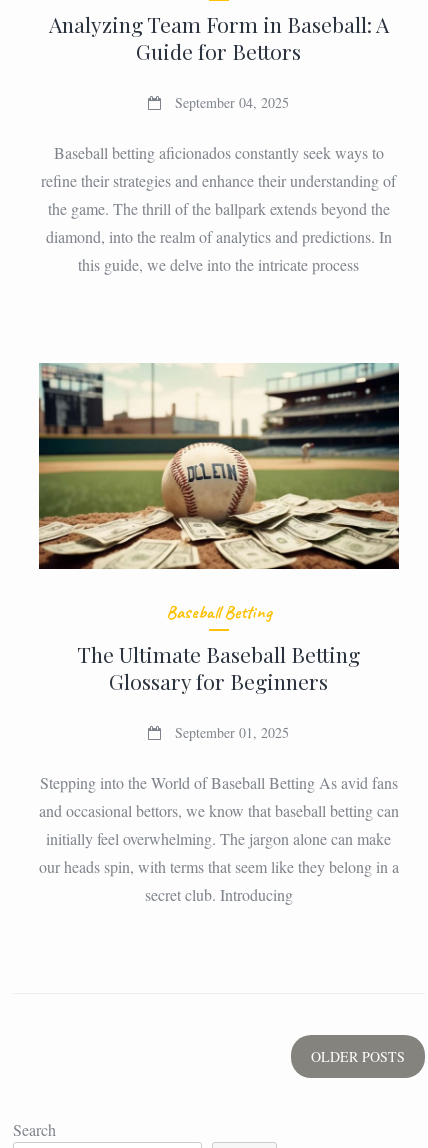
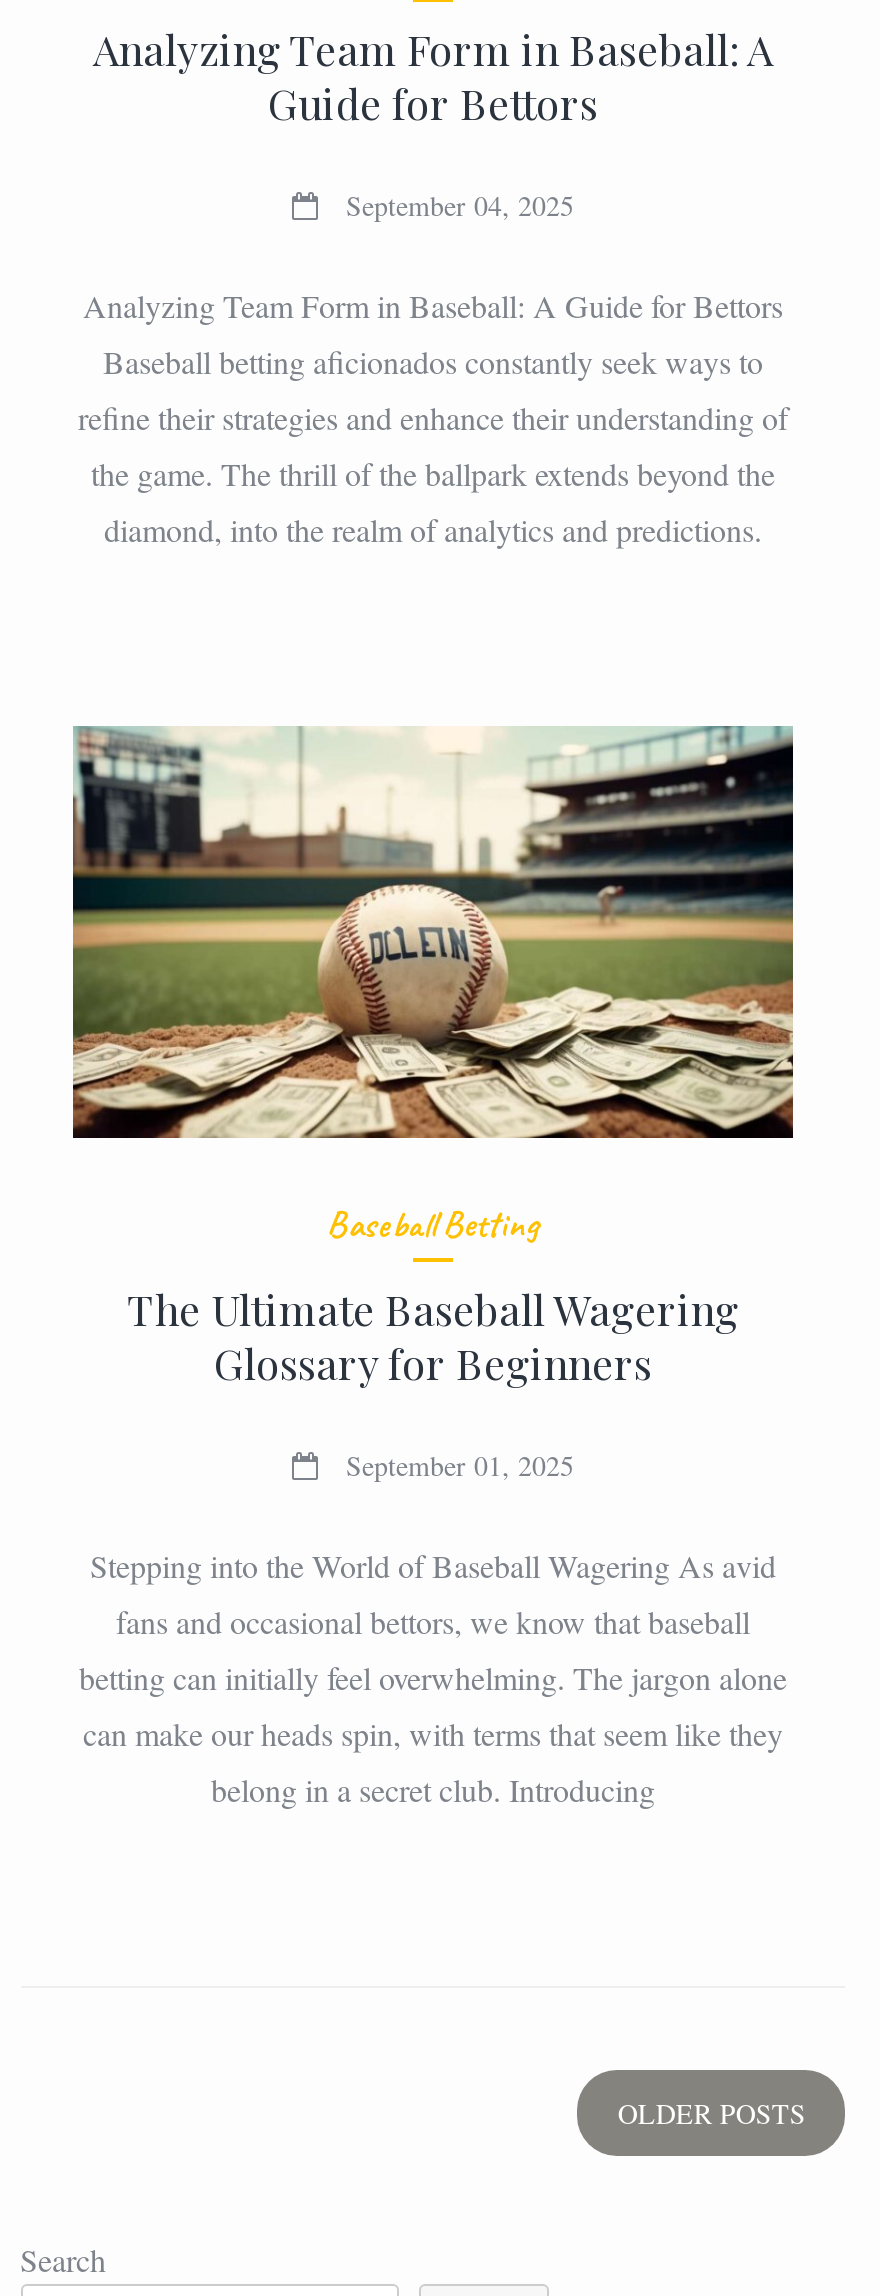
none -> [83,285,783,327] Analyzing Team Form in Baseball: A Guide for Bettors
moved [41,142,396,219] -> [78,341,788,495]: Baseball betting aficionados constantly seek ways to | refine their strategies and enhance their understanding of | the game. The thrill of the ballpark extends beyond the
[46,226,392,275] diamond, into the realm of analytics and predictions. In | this guide, we delve into the intricate process -> [104,509,762,551] diamond, into the realm of analytics and predictions.
[77,640,360,668] The Ultimate Baseball Betting -> [127,1280,739,1336] The Ultimate Baseball Wagering
[39,772,399,905] Stepping into the World of Baseball Betting As avid fans | and occasional bettors, we know that baseball betting can | initially feel overwhelming. The jargon alone can make | our heads spin, with terms that seem like they belong in a | secret club. Introducing -> [79,1544,787,1810] Stepping into the World of Baseball Wagering As avid | fans and occasional bettors, we know that baseball | betting can initially feel overwhelming. The jargon alone | can make our heads spin, with terms that seem like they | belong in a secret club. Introducing

